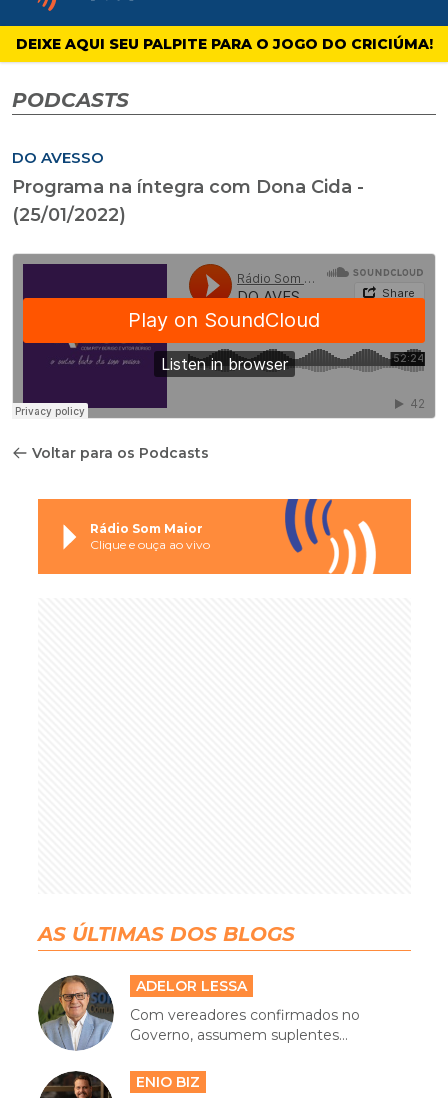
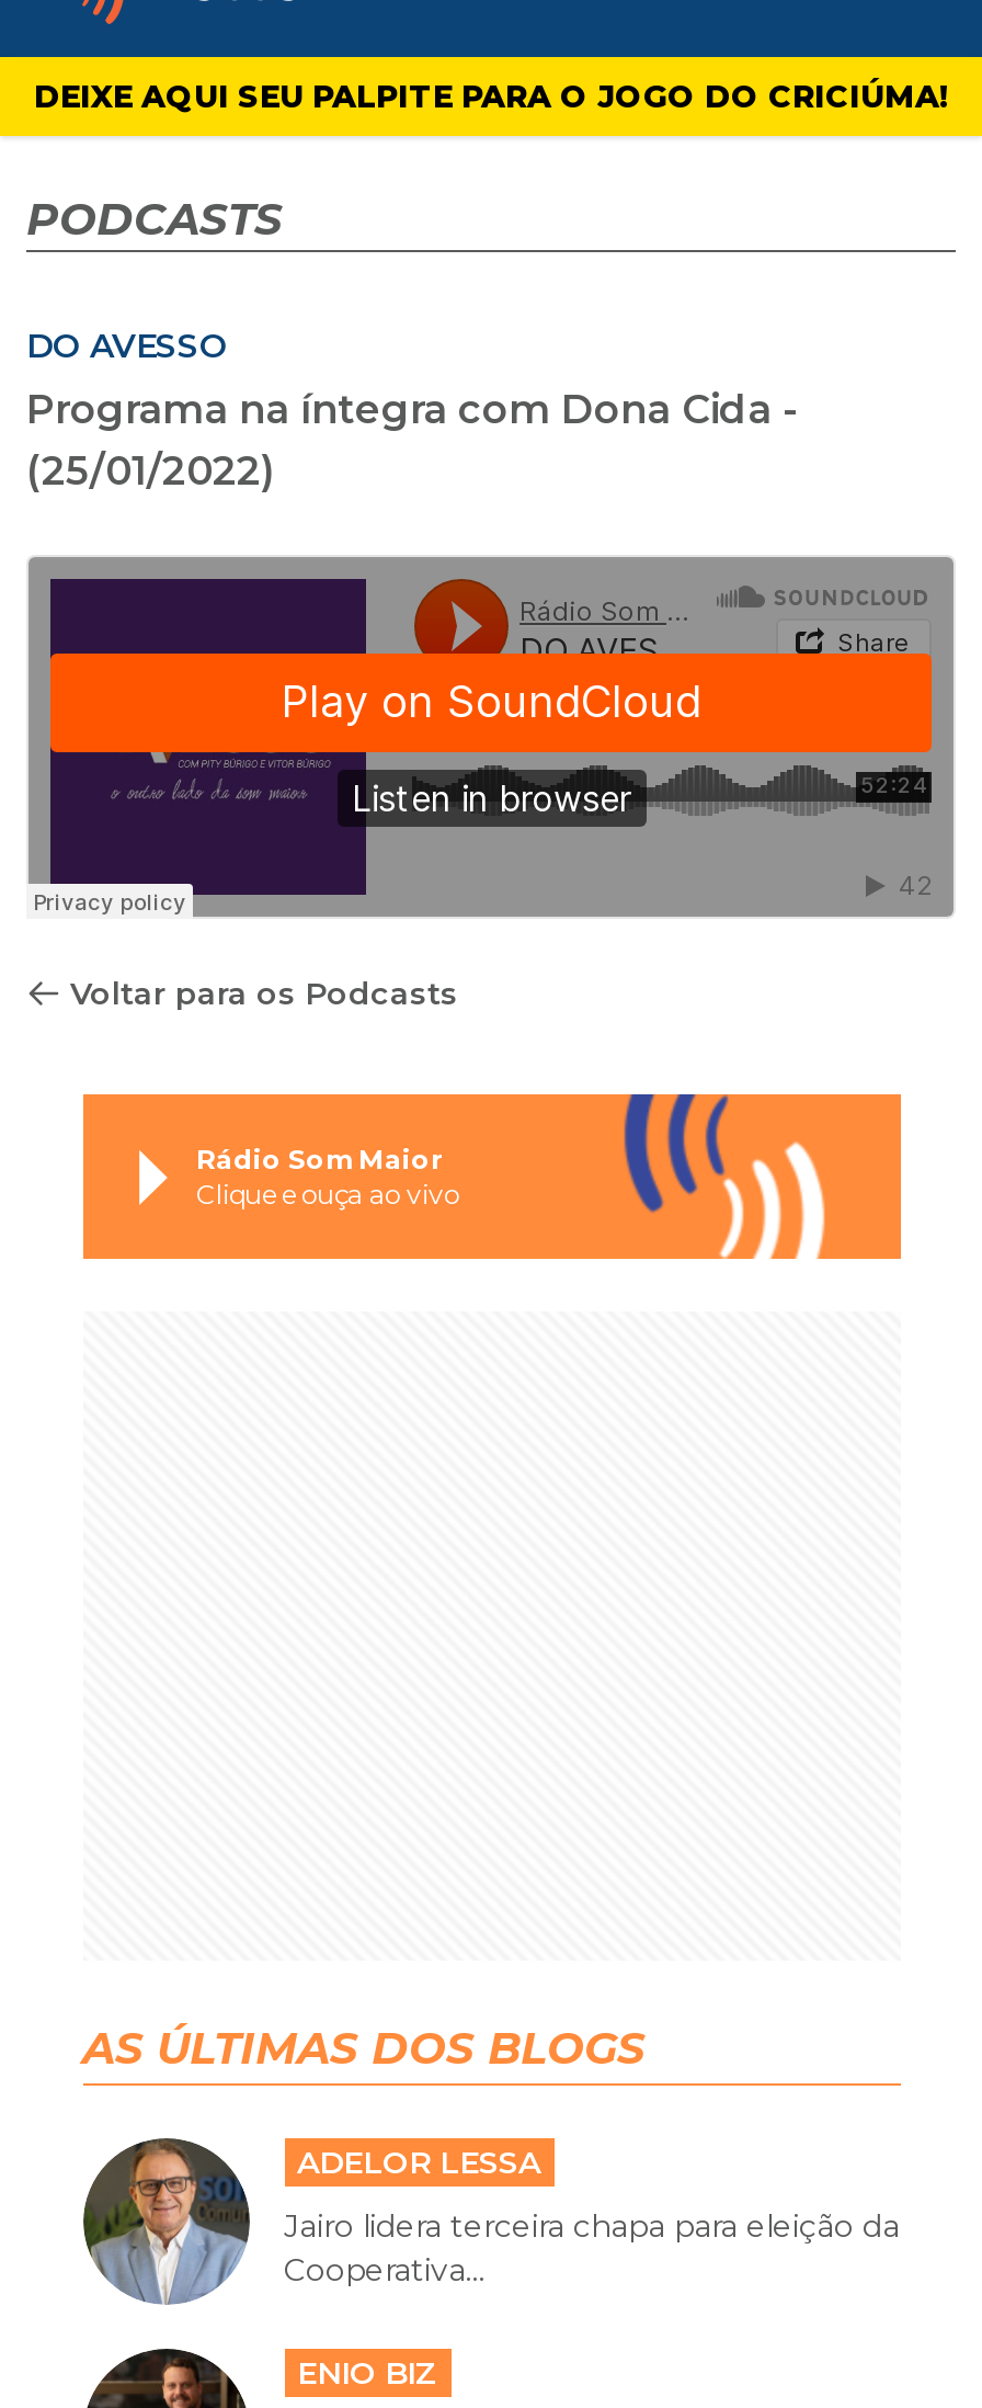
[129,1006,359,1044] Com vereadores confirmados no | Governo, assumem suplentes... -> [284,2206,900,2290] Jairo lidera terceira chapa para eleição da | Cooperativa...

